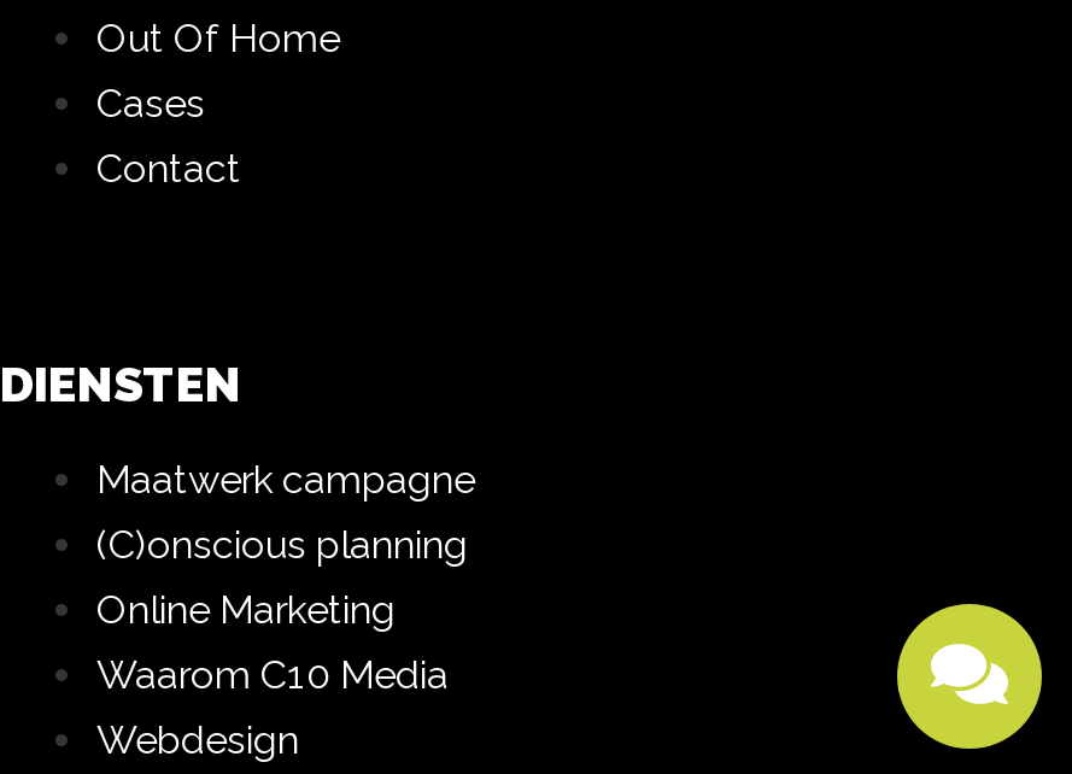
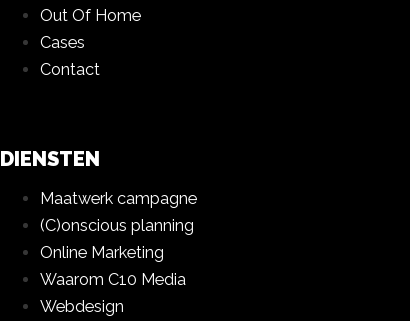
[895,600,1044,752] [image] -> none

